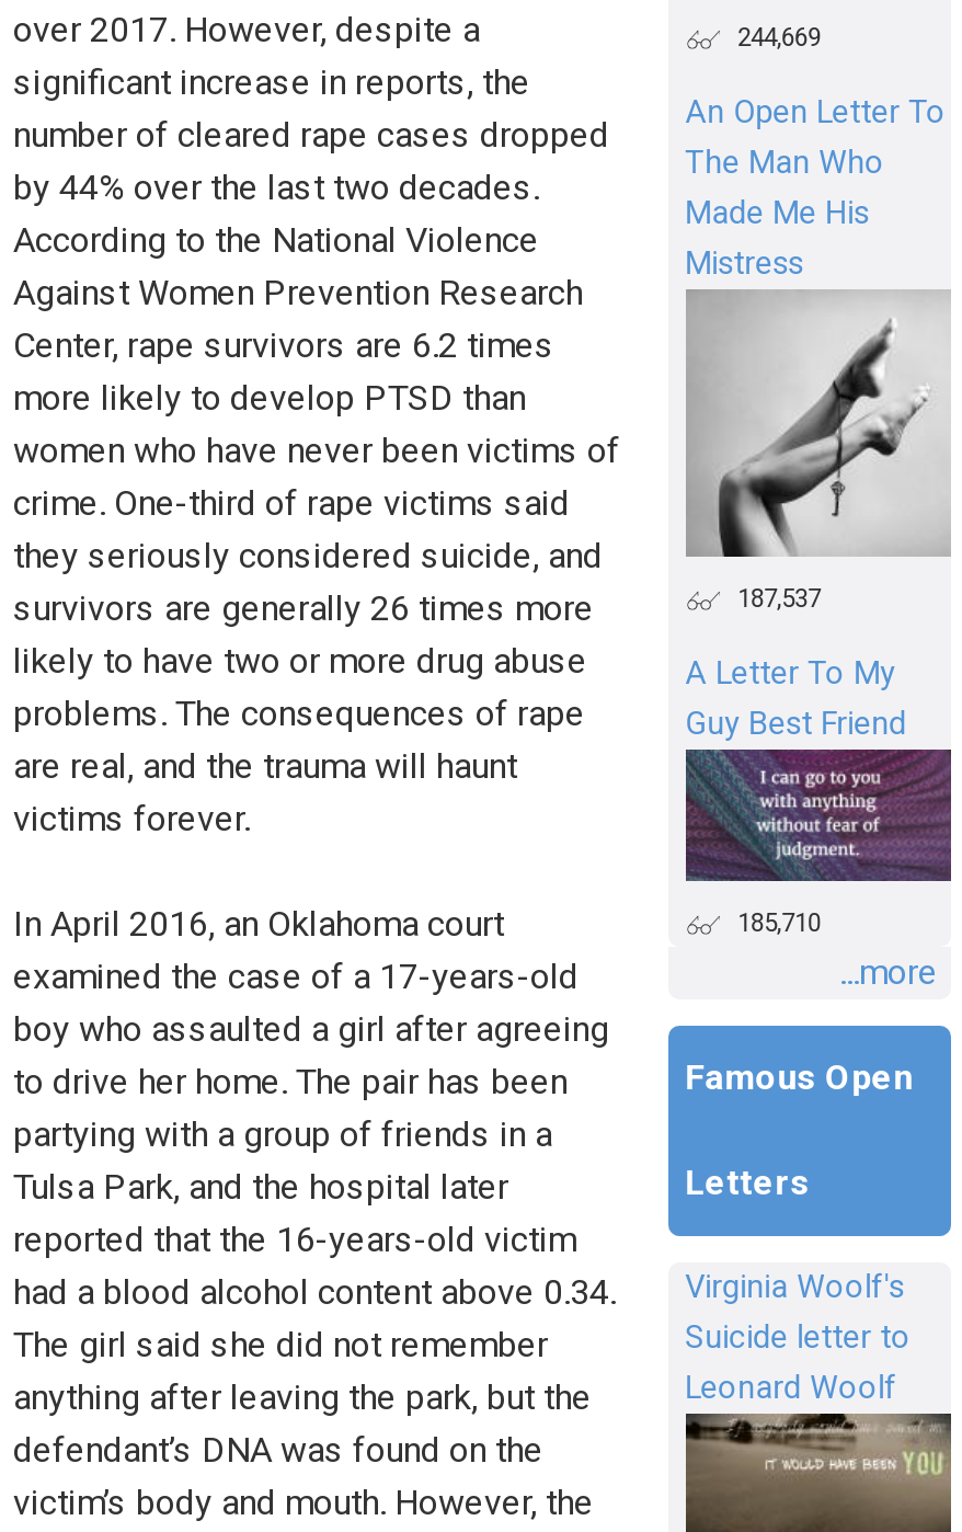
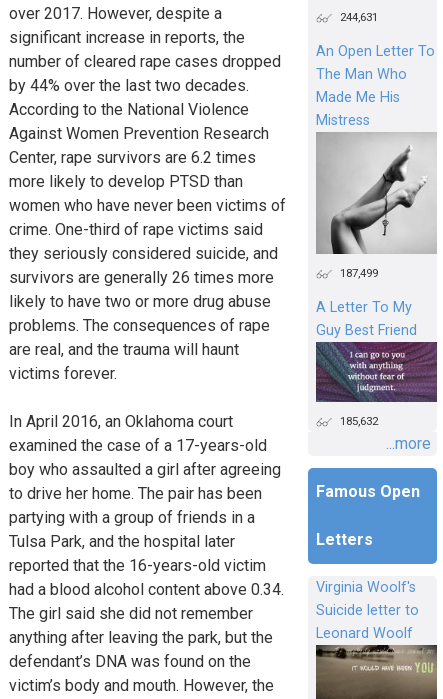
[738,23,821,53] 244,669 -> [340,10,378,24] 244,631
[738,583,821,613] 187,537 -> [340,266,378,280] 187,499
[738,908,821,939] 185,710 -> [340,414,378,428] 185,632

